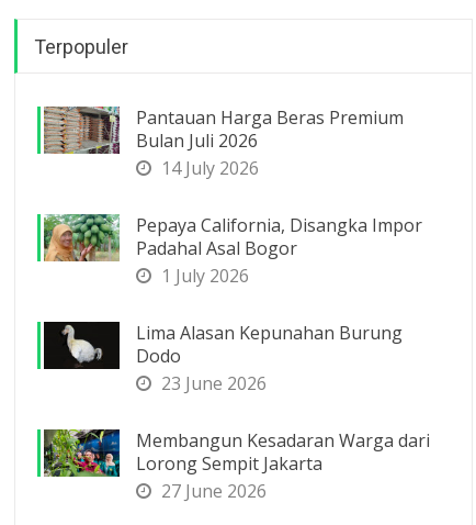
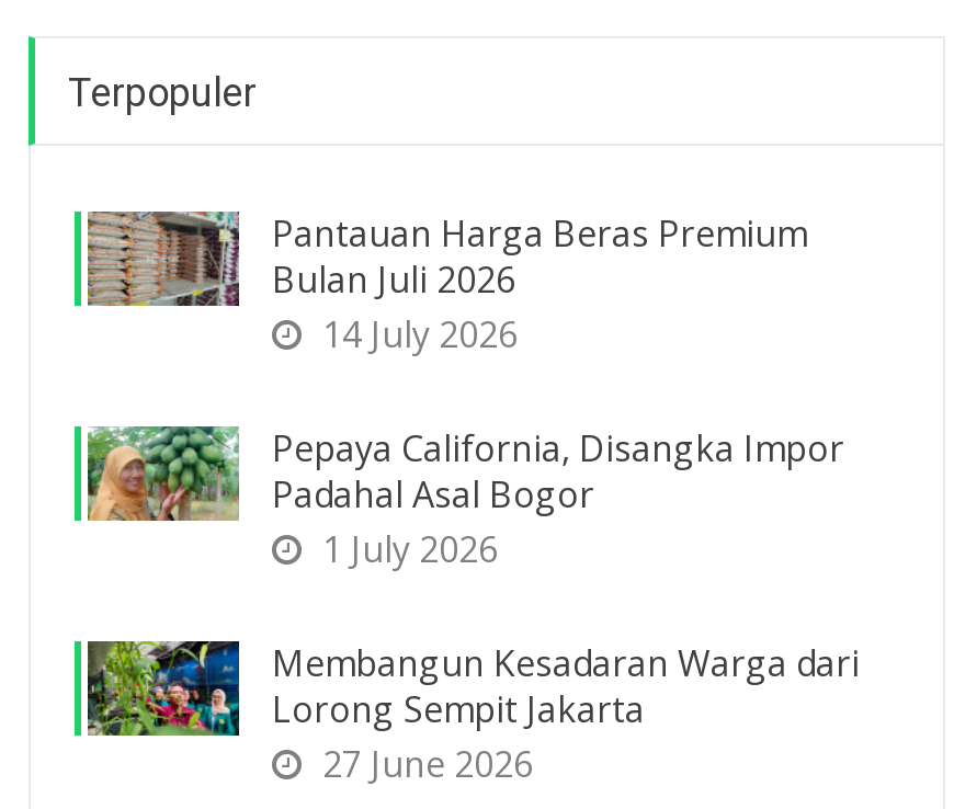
[44,320,403,395] [image] | Lima Alasan Kepunahan Burung | Dodo | 23 June 2026 -> none

